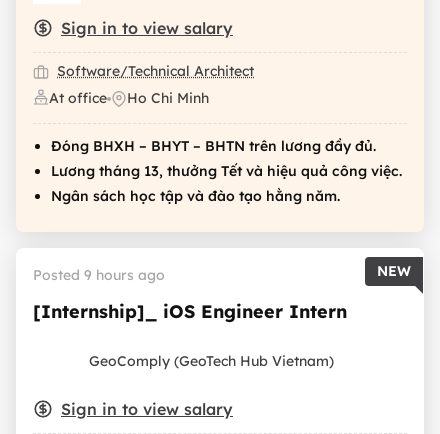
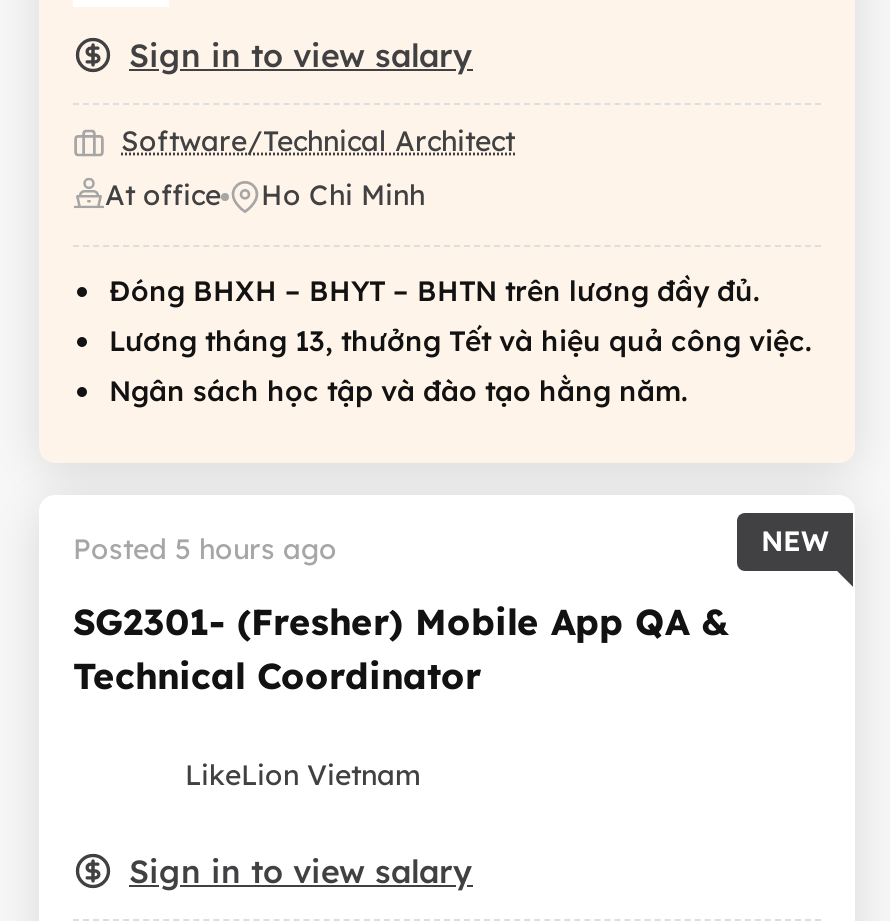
[33,266,165,284] Posted 9 hours ago -> [73,531,337,567] Posted 5 hours ago
[33,300,347,323] [Internship]_ iOS Engineer Intern -> [73,599,729,699] SG2301- (Fresher) Mobile App QA & | Technical Coordinator
[89,351,334,369] GeoComply (GeoTech Hub Vietnam) -> [185,756,421,792] LikeLion Vietnam

